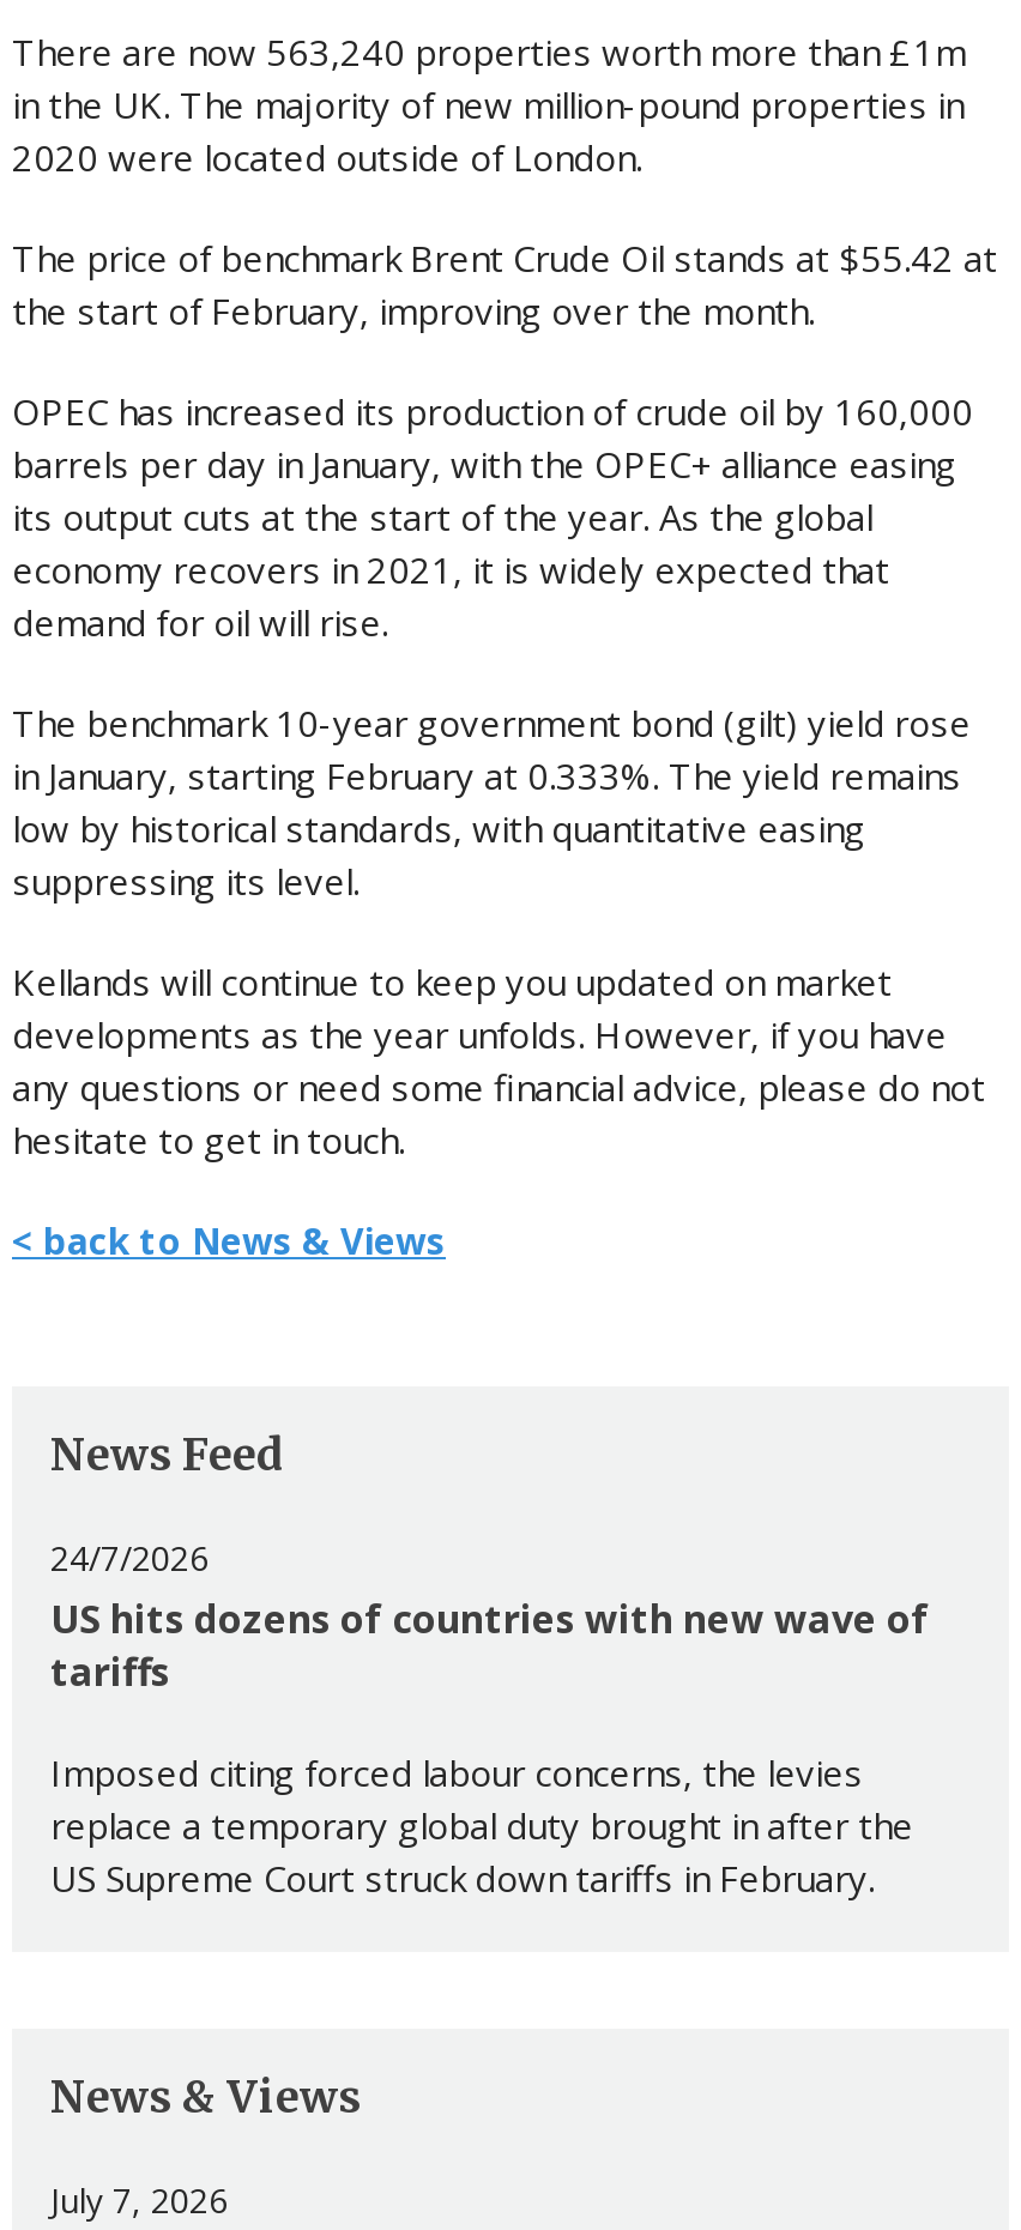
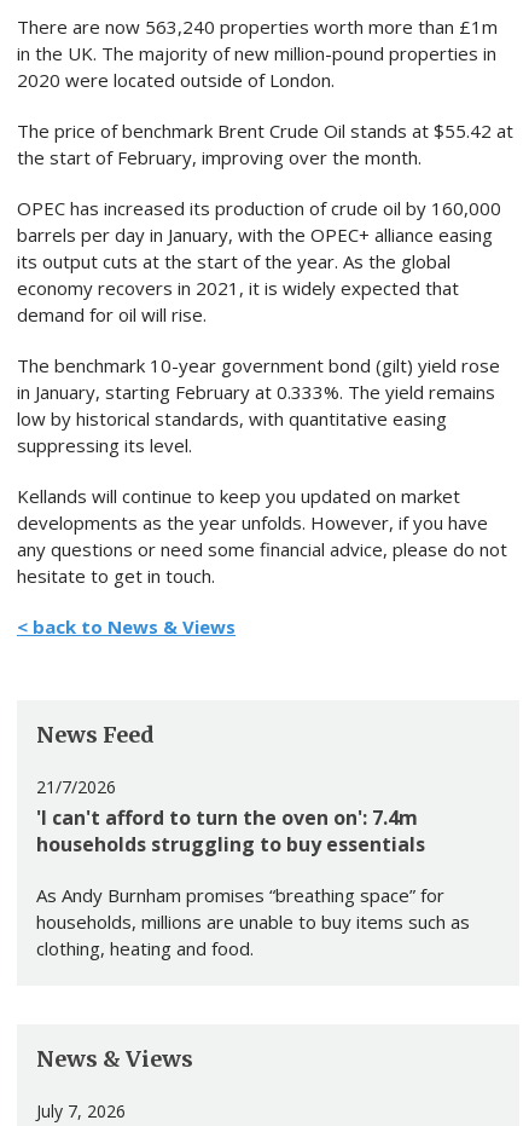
[50,1536,930,1699] 24/7/2026 | US hits dozens of countries with new wave of | tariffs -> [36,776,425,858] 21/7/2026 | 'I can't afford to turn the oven on': 7.4m | households struggling to buy essentials
[50,1749,913,1902] Imposed citing forced labour concerns, the levies | replace a temporary global duty brought in after the | US Supreme Court struck down tariffs in February. -> [36,883,470,961] As Andy Burnham promises “breathing space” for | households, millions are unable to buy items such as | clothing, heating and food.

